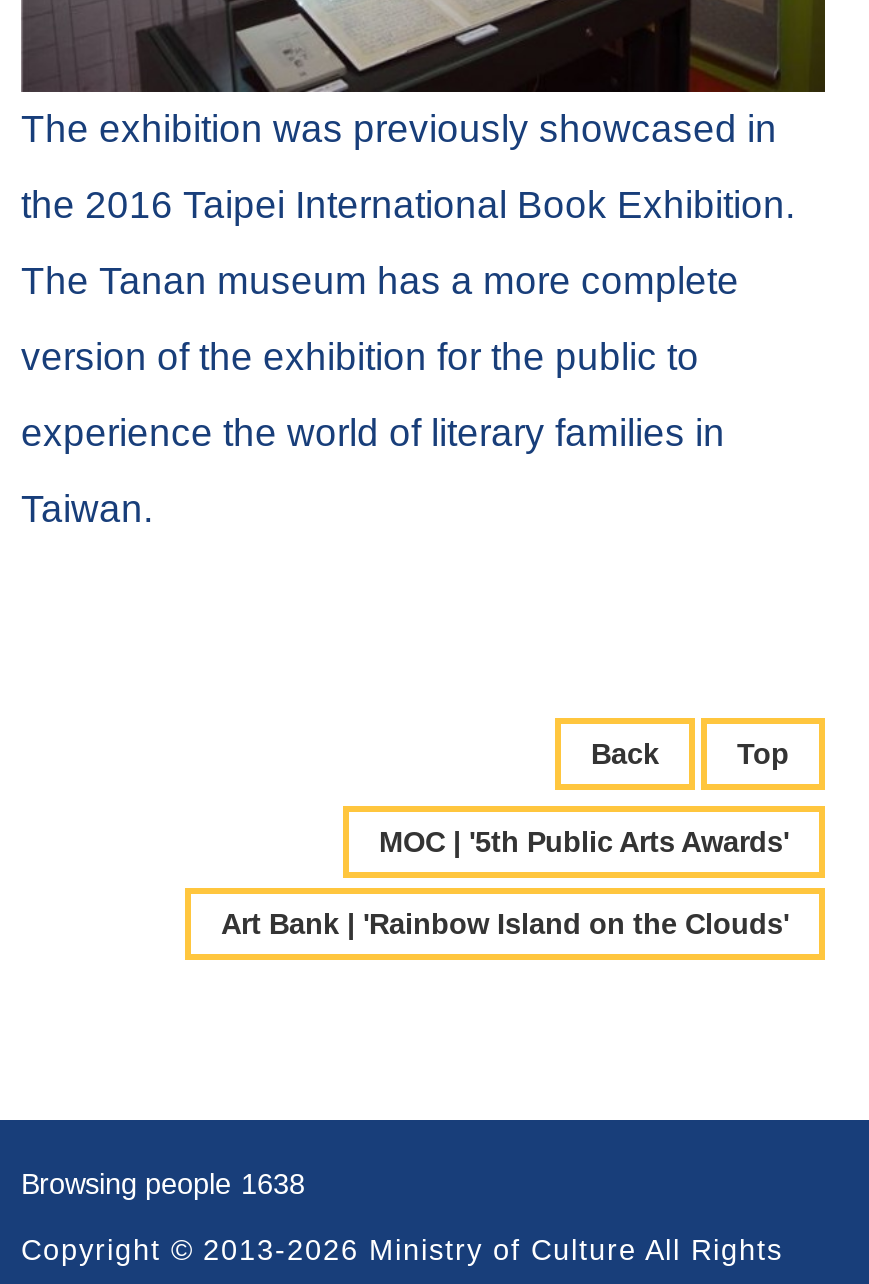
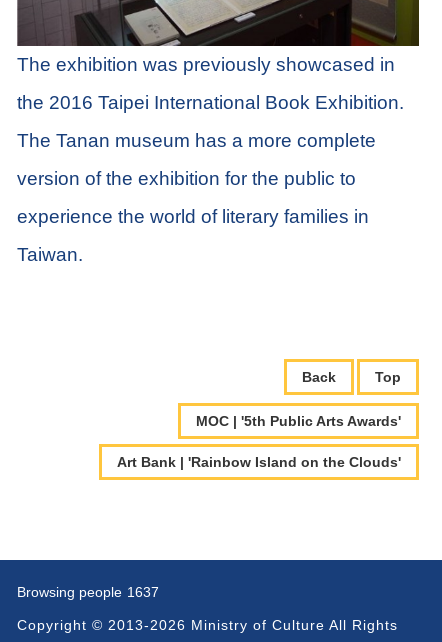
[21,1167,305,1199] Browsing people 1638 -> [17,583,159,599] Browsing people 1637

